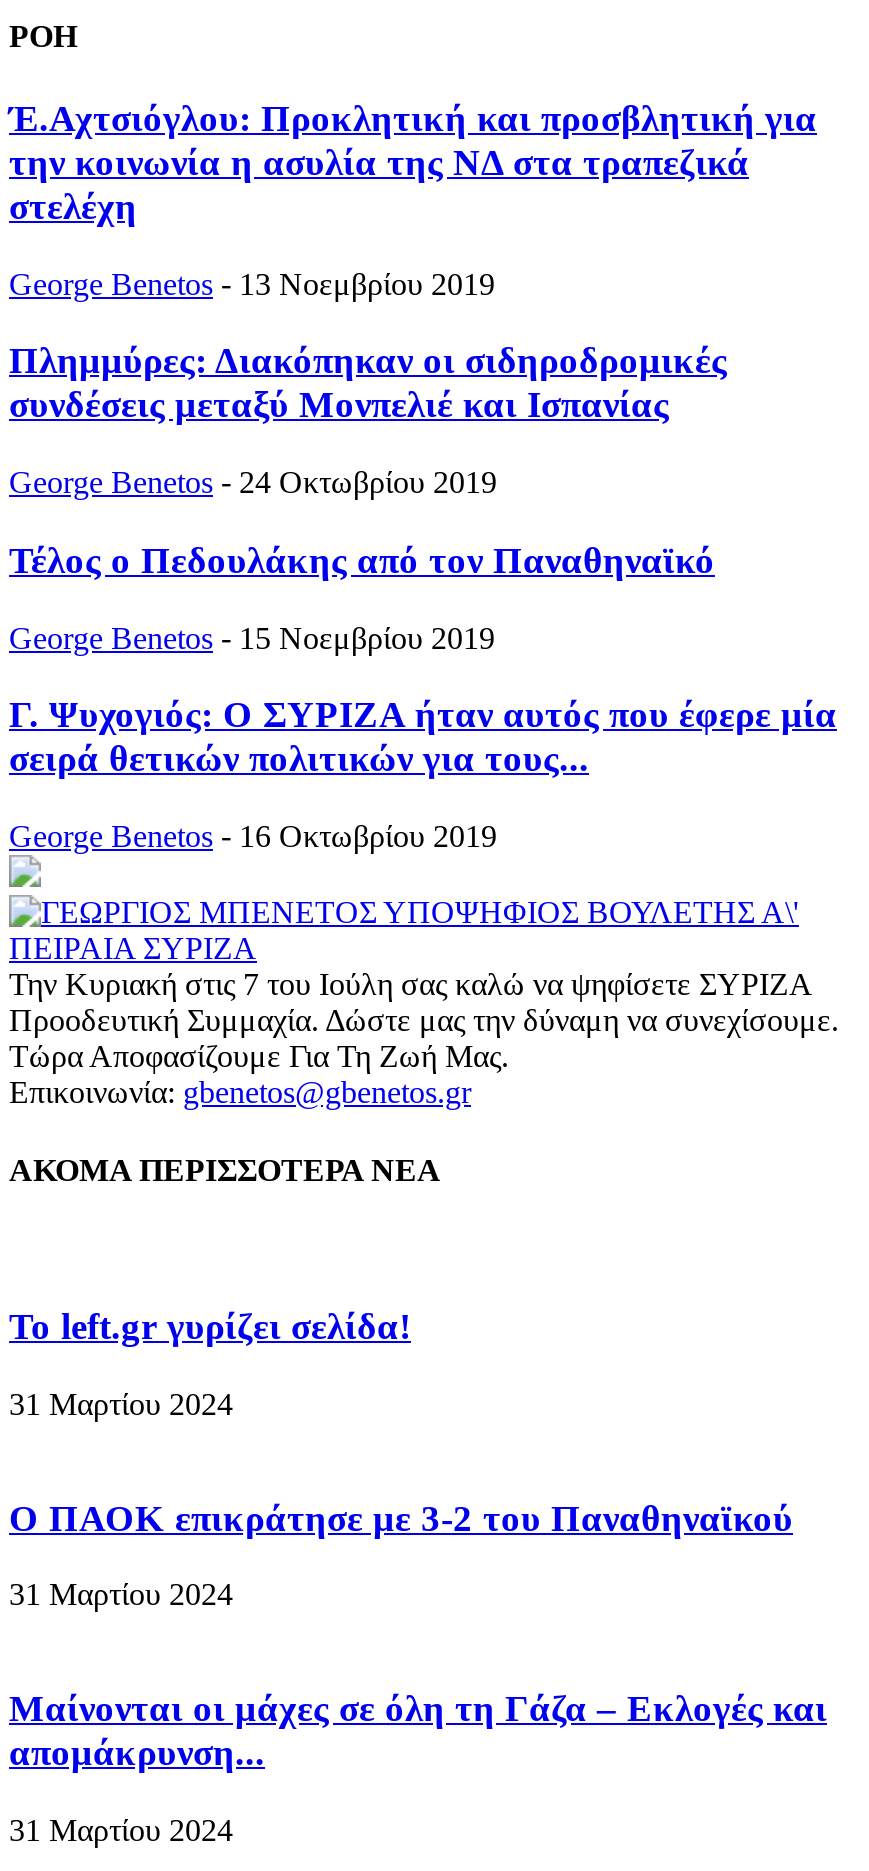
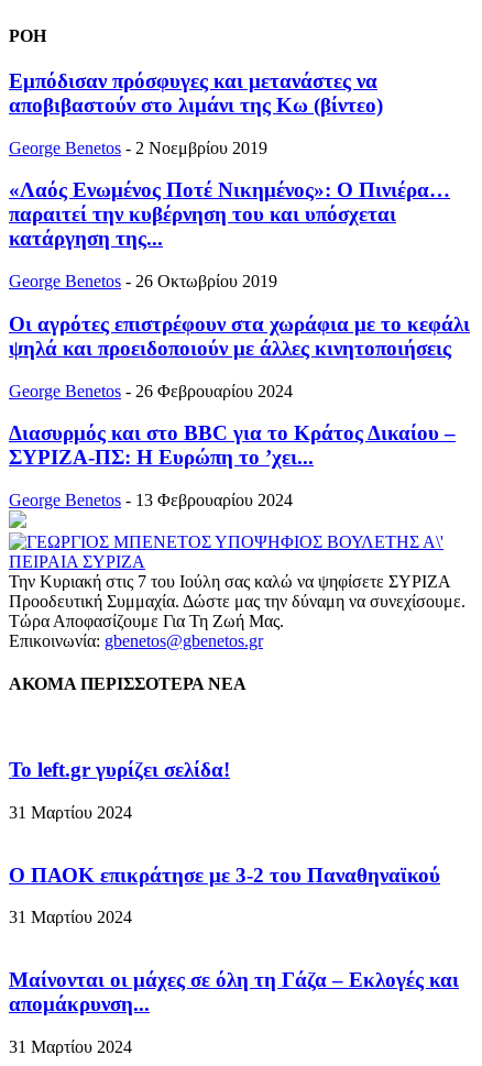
[9,97,817,227] Έ.Αχτσιόγλου: Προκλητική και προσβλητική για | την κοινωνία η ασυλία της ΝΔ στα τραπεζικά | στελέχη -> [9,69,383,117] Εμπόδισαν πρόσφυγες και μετανάστες να | αποβιβαστούν στο λιμάνι της Κω (βίντεο)
[9,266,495,300] George Benetos - 13 Νοεμβρίου 2019 -> [9,138,267,157] George Benetos - 2 Νοεμβρίου 2019
[9,340,727,426] Πλημμύρες: Διακόπηκαν οι σιδηροδρομικές | συνδέσεις μεταξύ Μονπελιέ και Ισπανίας -> [9,179,450,250] «Λαός Ενωμένος Ποτέ Νικημένος»: Ο Πινιέρα… | παραιτεί την κυβέρνηση του και υπόσχεται | κατάργηση της...
[9,465,497,499] George Benetos - 24 Οκτωβρίου 2019 -> [9,272,277,291] George Benetos - 26 Οκτωβρίου 2019
[9,539,715,581] Τέλος ο Πεδουλάκης από τον Παναθηναϊκό -> [9,312,470,360] Οι αγρότες επιστρέφουν στα χωράφια με το κεφάλι | ψηλά και προειδοποιούν με άλλες κινητοποιήσεις
[9,620,495,654] George Benetos - 15 Νοεμβρίου 2019 -> [9,381,293,400] George Benetos - 26 Φεβρουαρίου 2024
[9,693,837,779] Γ. Ψυχογιός: Ο ΣΥΡΙΖΑ ήταν αυτός που έφερε μία | σειρά θετικών πολιτικών για τους... -> [9,422,456,469] Διασυρμός και στο BBC για το Κράτος Δικαίου – | ΣΥΡΙΖΑ-ΠΣ: Η Ευρώπη το ’χει...
[9,819,497,853] George Benetos - 16 Οκτωβρίου 2019 -> [9,491,293,509] George Benetos - 13 Φεβρουαρίου 2024

